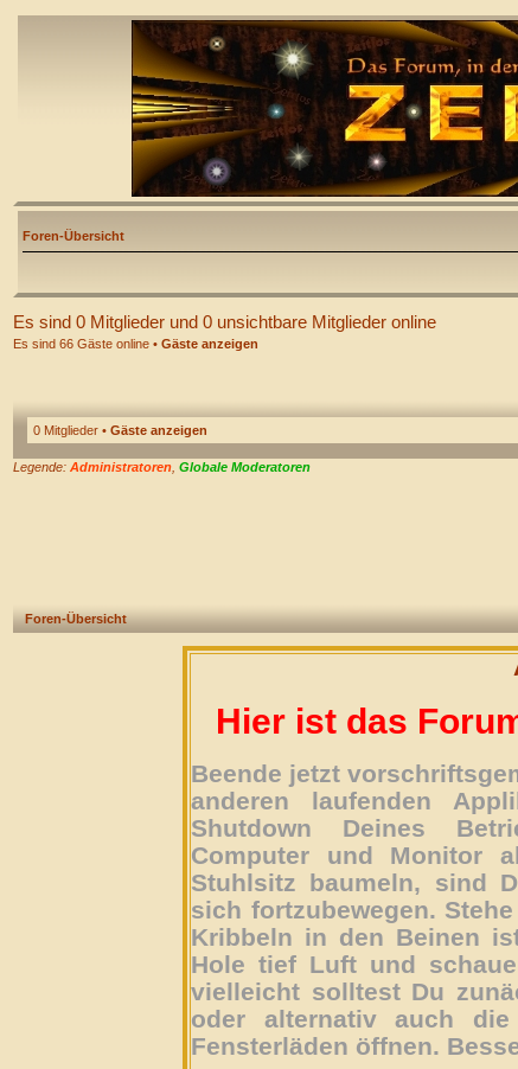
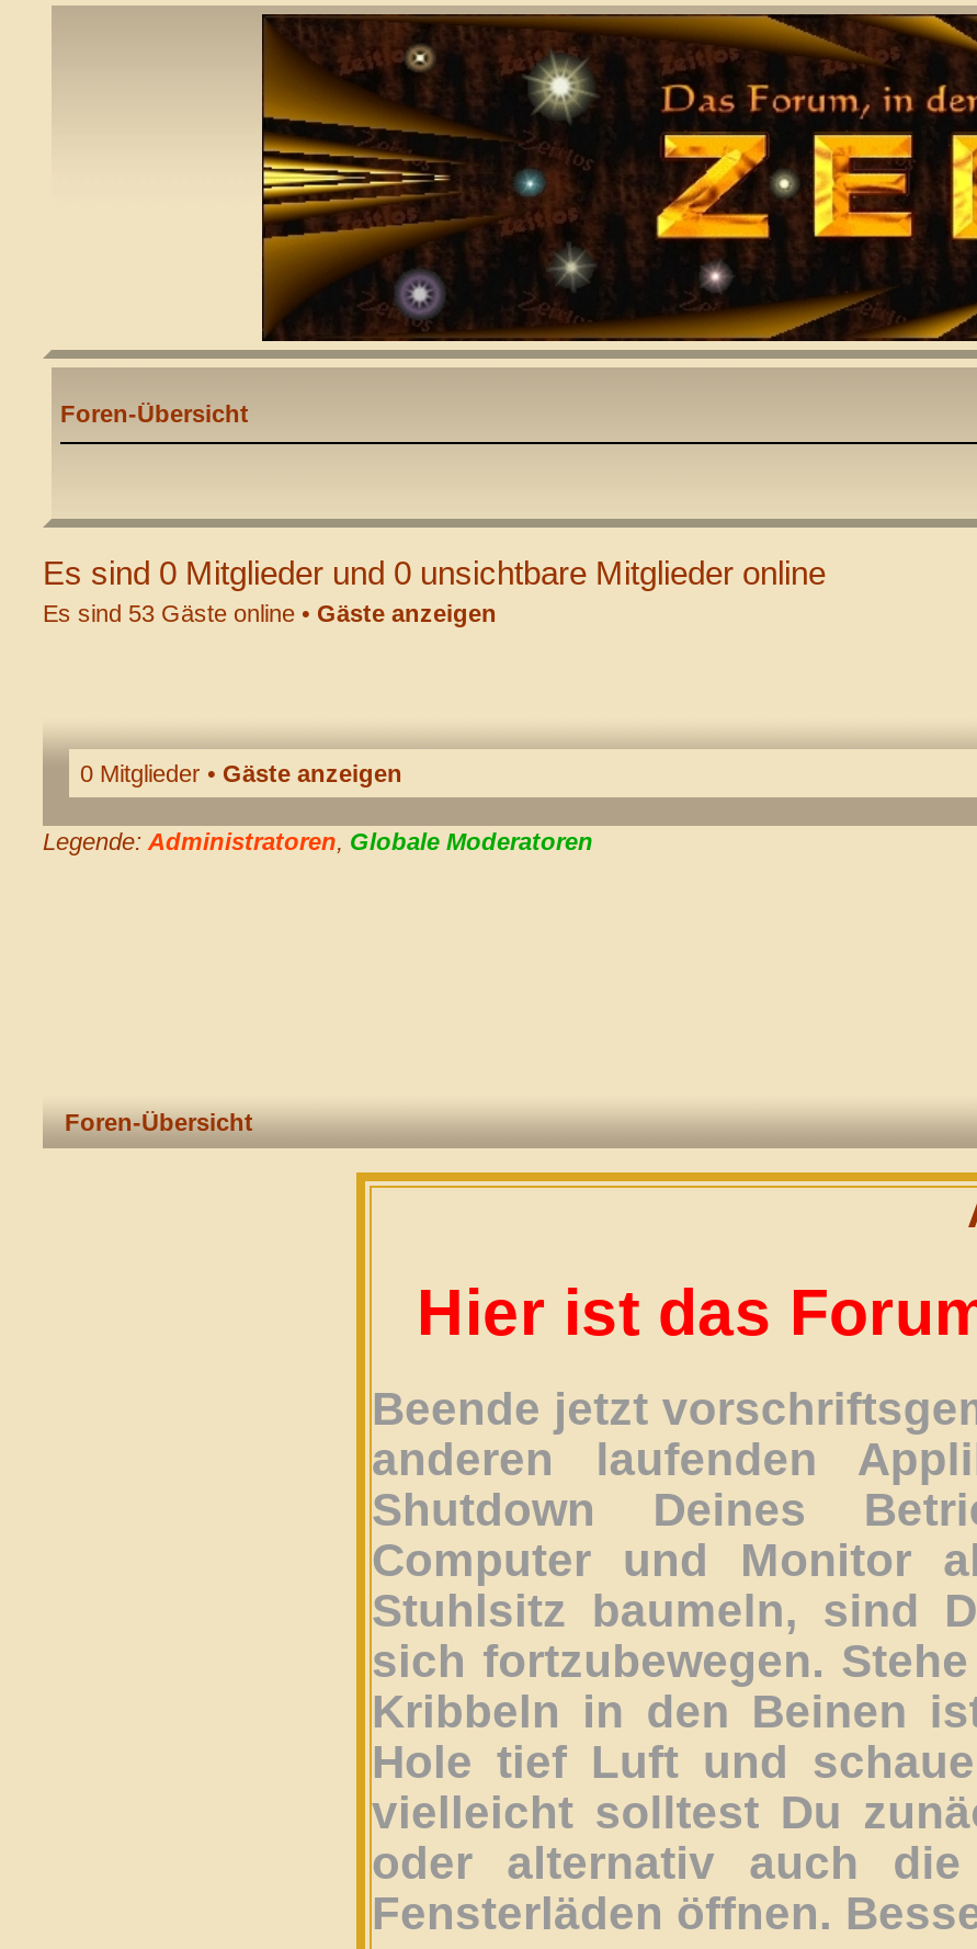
[13,337,258,351] Es sind 66 Gäste online • Gäste anzeigen -> [43,600,497,626] Es sind 53 Gäste online • Gäste anzeigen

